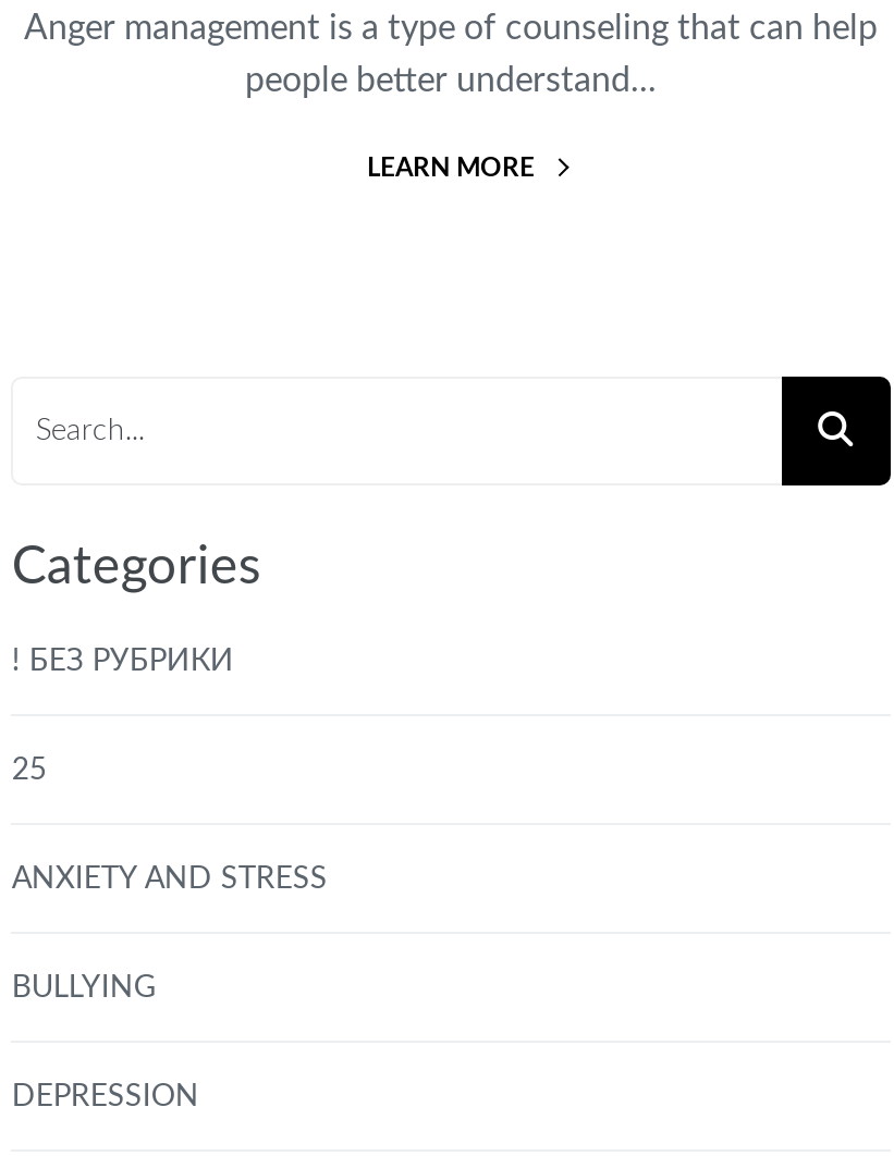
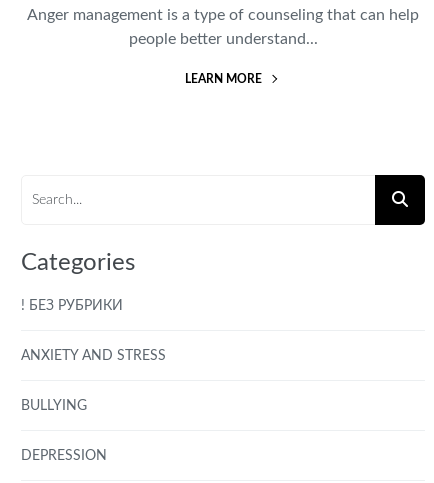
[12,756,47,786] 25 -> none

